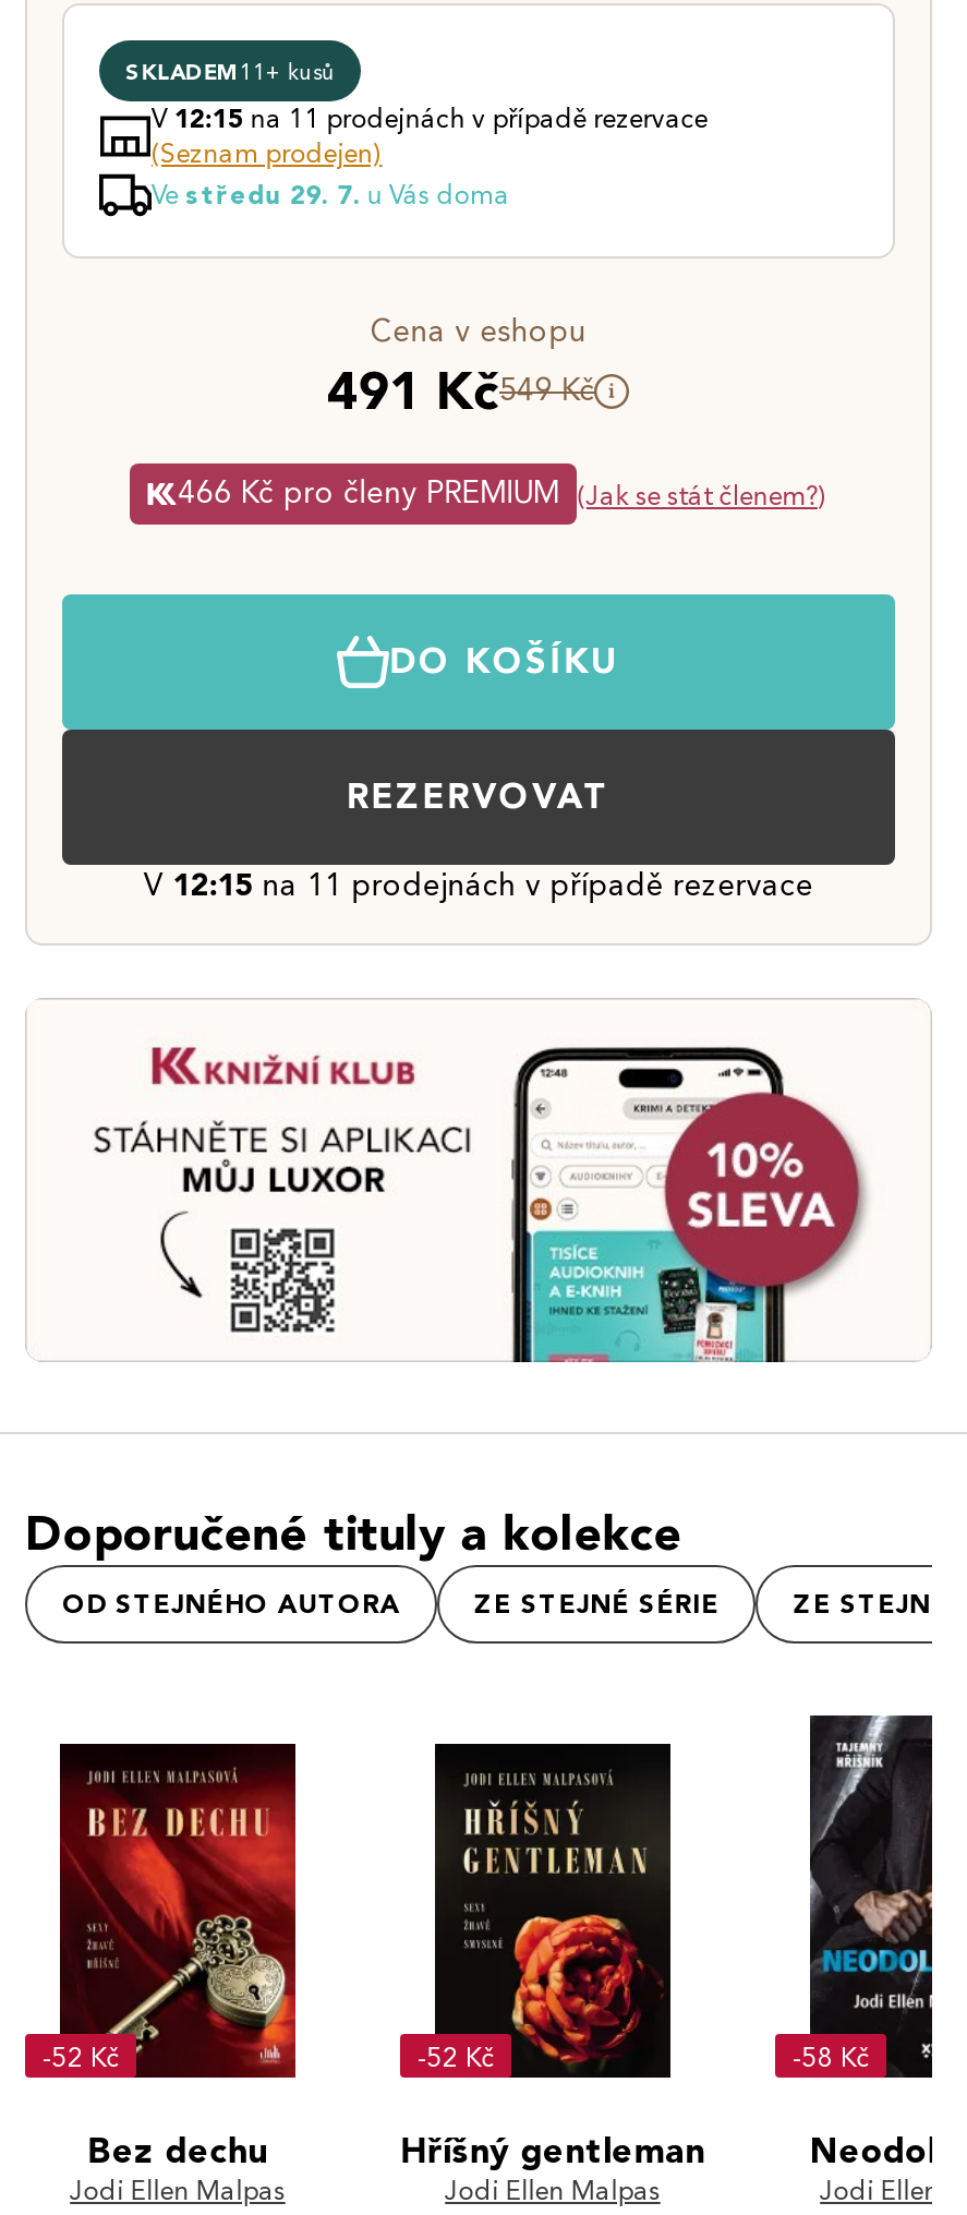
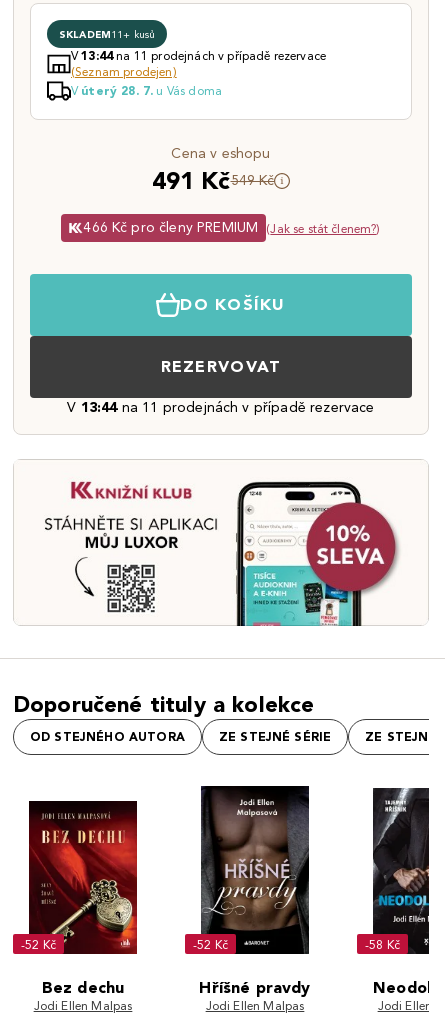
[152,101,708,134] V12:15na 11 prodejnách v případě rezervace -> [71,48,326,63] V13:44na 11 prodejnách v případě rezervace
[152,178,510,210] Ve středu 29. 7. u Vás doma -> [71,83,222,98] V úterý 28. 7. u Vás doma
[144,867,813,904] V 12:15 na 11 prodejnách v případě rezervace -> [67,399,374,416] V 13:44 na 11 prodejnách v případě rezervace
[401,1711,705,2171] [image] | Hříšný gentleman -> [199,785,310,997] [image] | Hříšné pravdy

